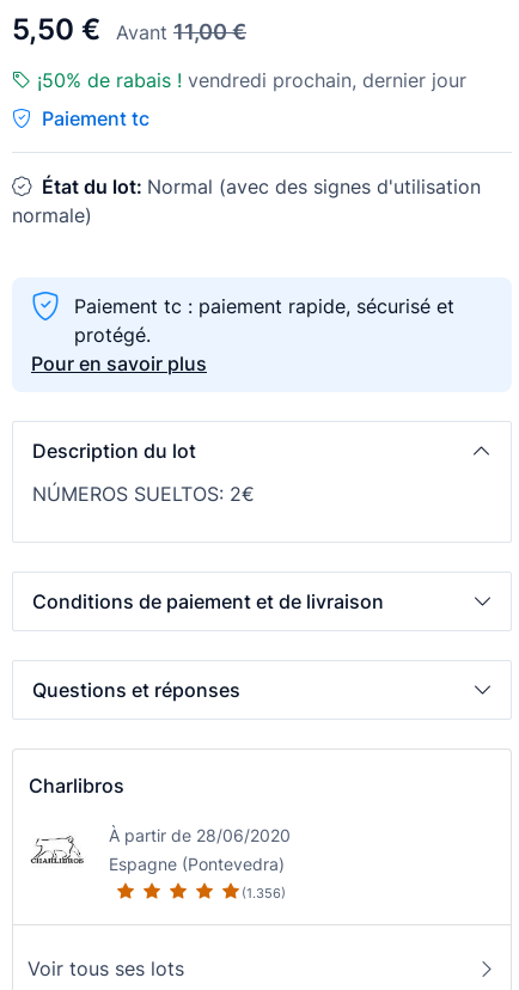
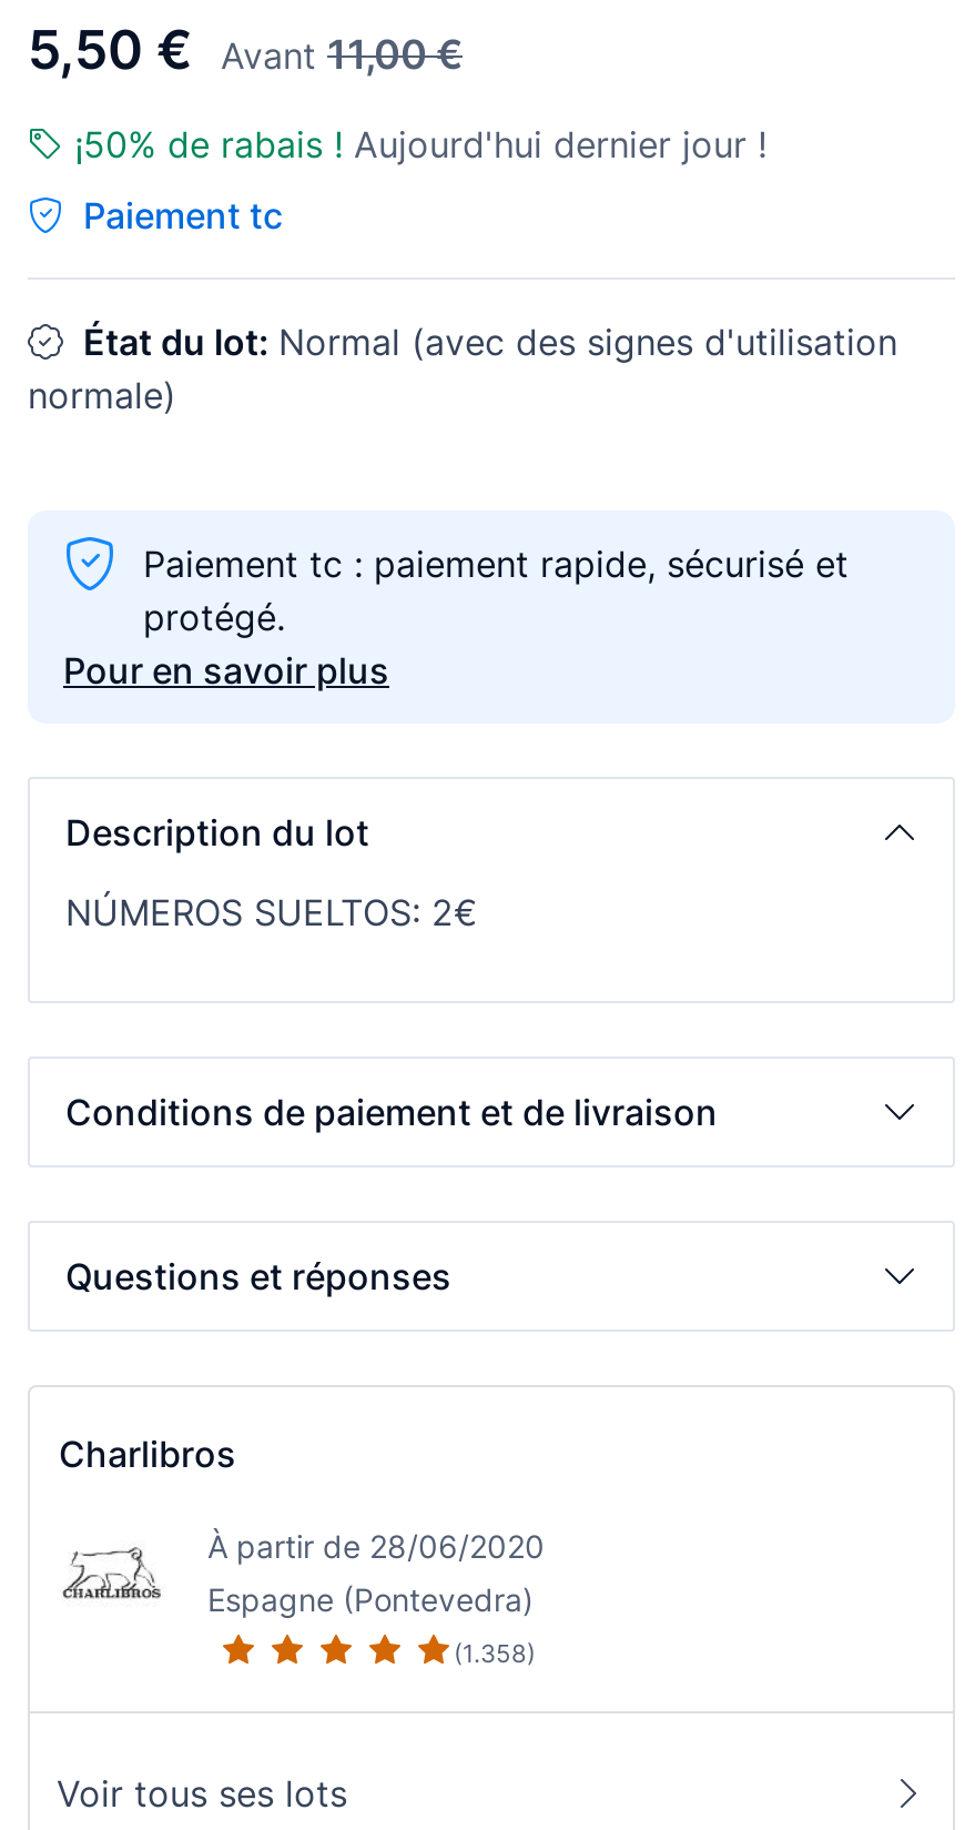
[37,68,466,92] ¡50% de rabais ! vendredi prochain, dernier jour -> [74,122,766,166] ¡50% de rabais ! Aujourd'hui dernier jour !
[242,884,286,901] (1.356) -> [454,1637,536,1668] (1.358)

